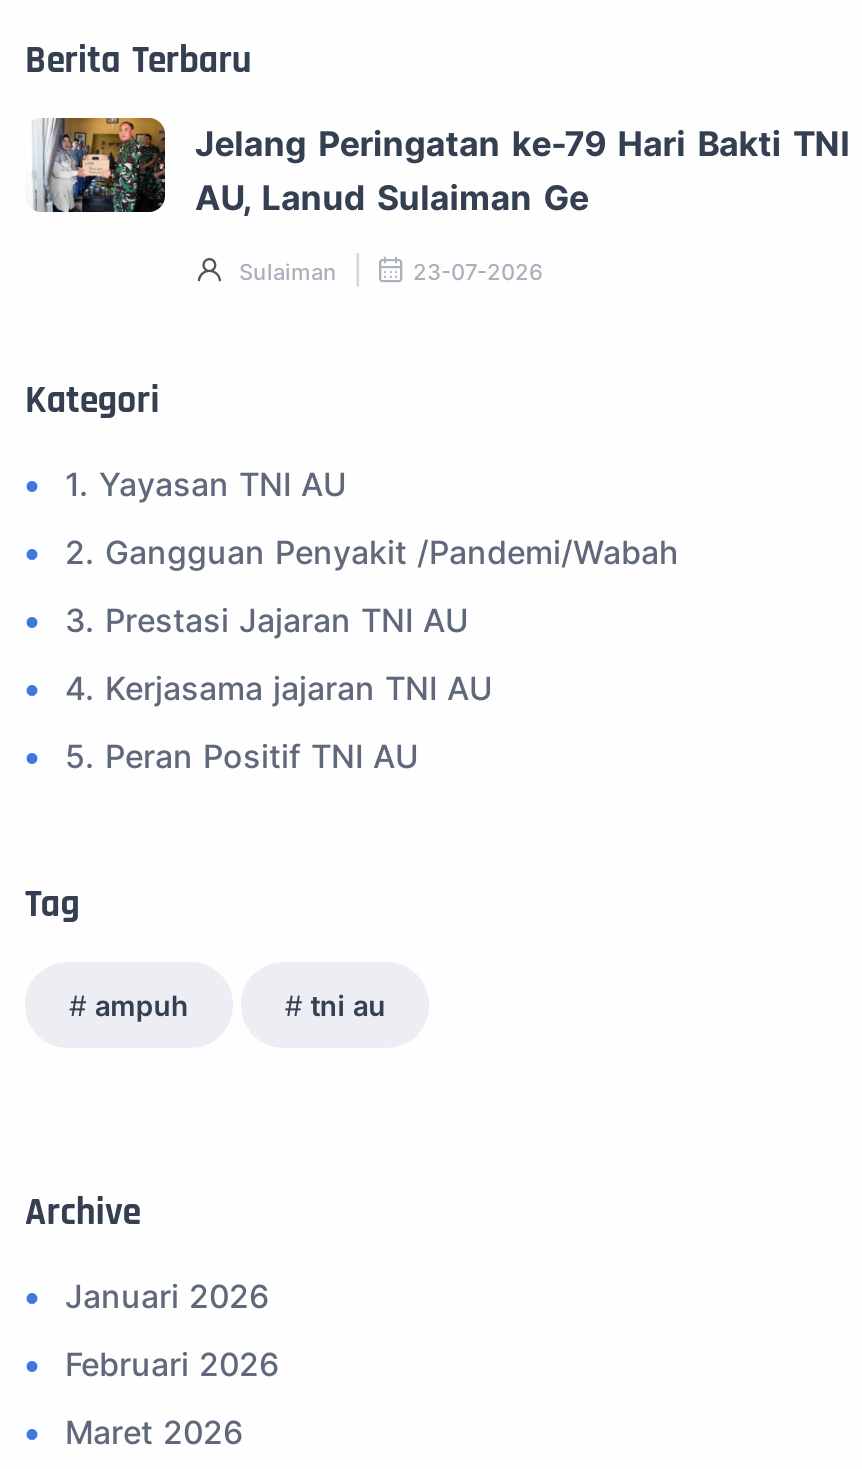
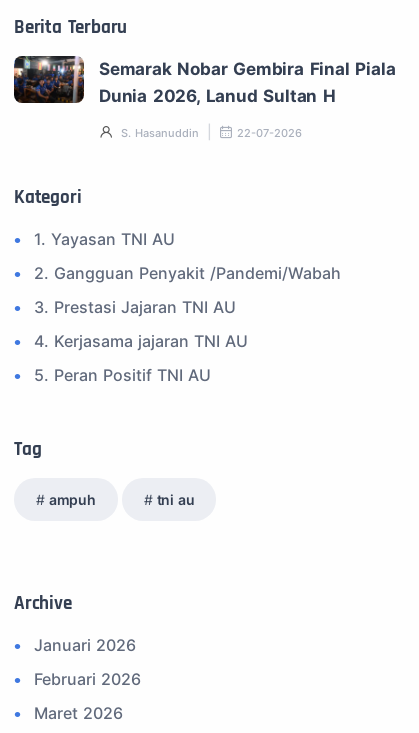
[25,116,850,218] [image] | Jelang Peringatan ke-79 Hari Bakti TNI | AU, Lanud Sulaiman Ge -> [13,55,395,106] [image] | Semarak Nobar Gembira Final Piala | Dunia 2026, Lanud Sultan H
[231,258,543,286] Sulaiman | 23-07-2026 -> [117,126,302,140] S. Hasanuddin | 22-07-2026

